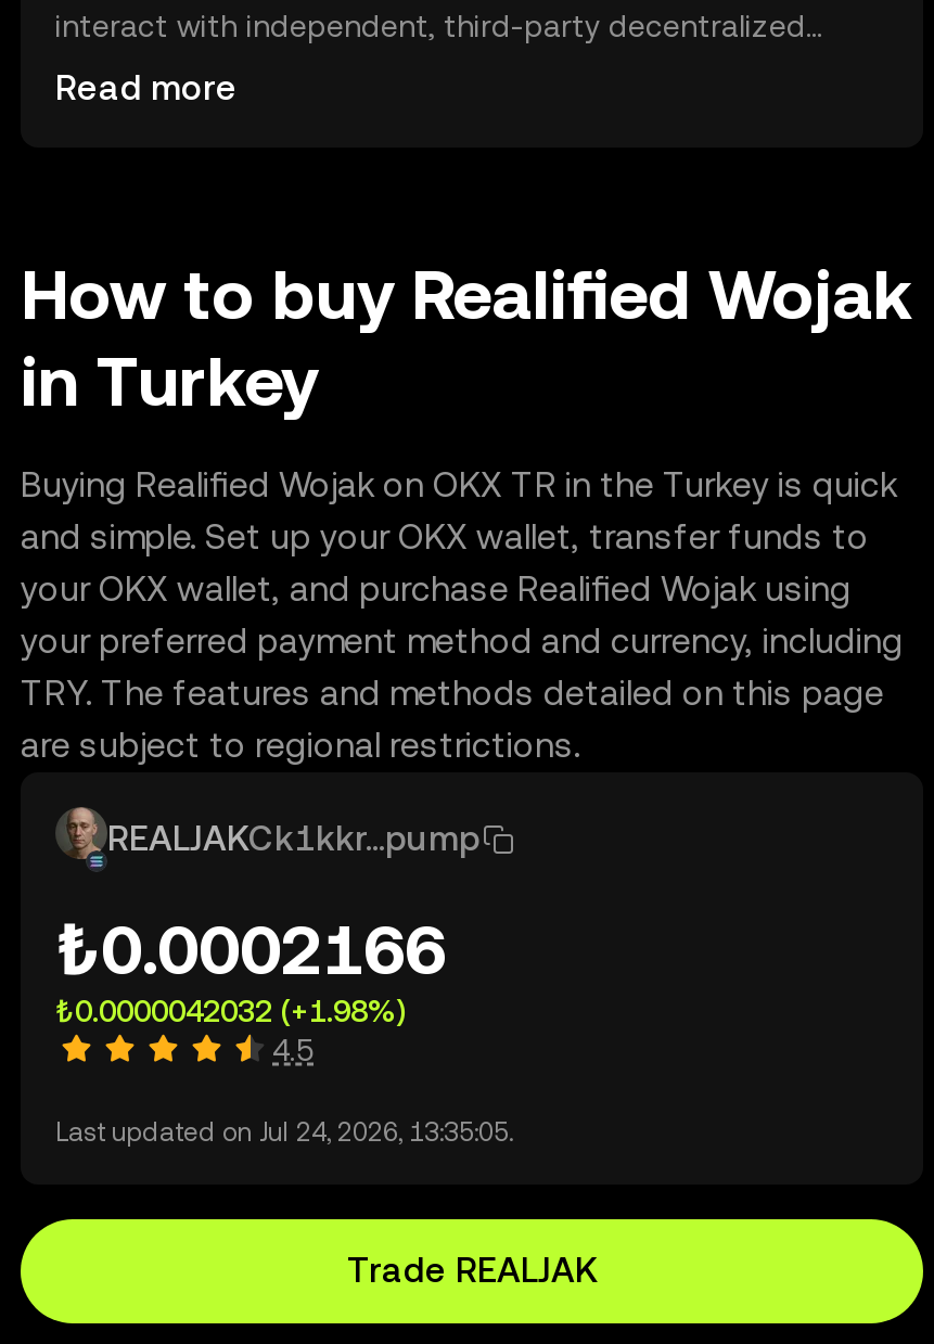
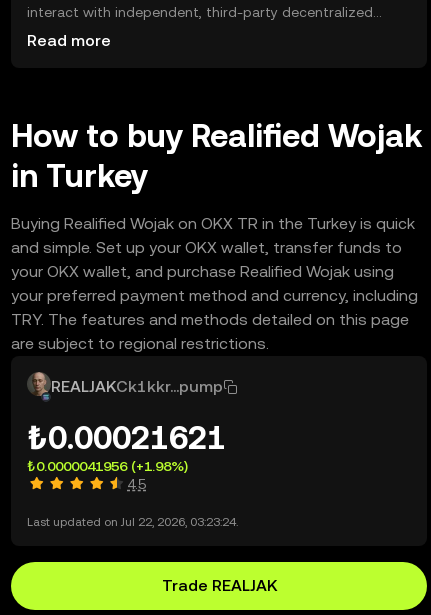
[55,909,446,989] ₺0.0002166 -> [27,419,226,456] ₺0.00021621
[55,994,405,1028] ₺0.0000042032 (+1.98%) -> [27,458,188,474] ₺0.0000041956 (+1.98%)
[55,1117,513,1148] Last updated on Jul 24, 2026, 13:35:05. -> [27,515,238,529] Last updated on Jul 22, 2026, 03:23:24.

